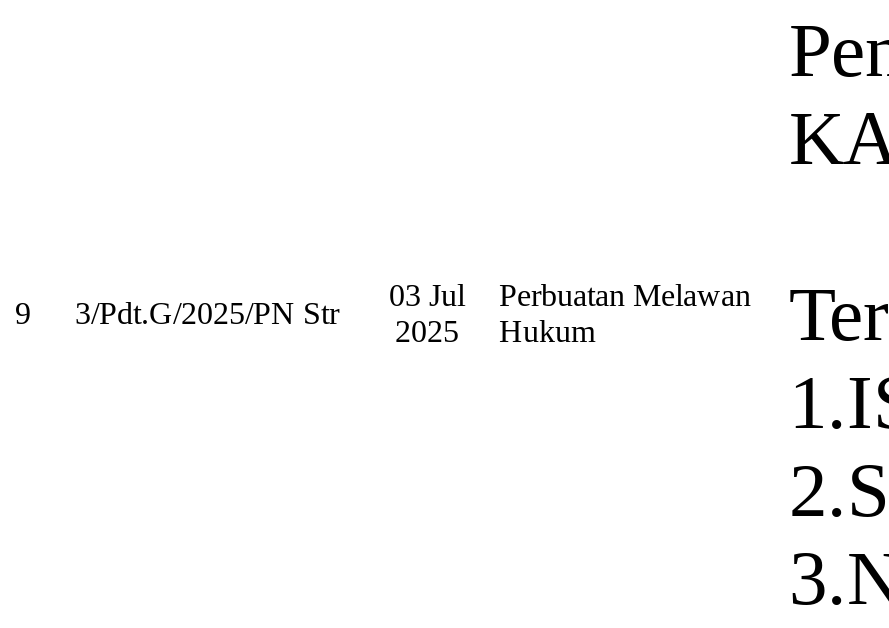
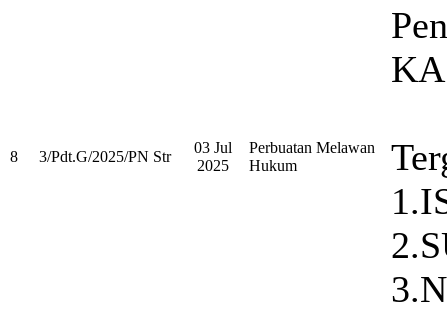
[15,295,339,329] 9 3/Pdt.G/2025/PN Str -> [10,148,171,165] 8 3/Pdt.G/2025/PN Str

